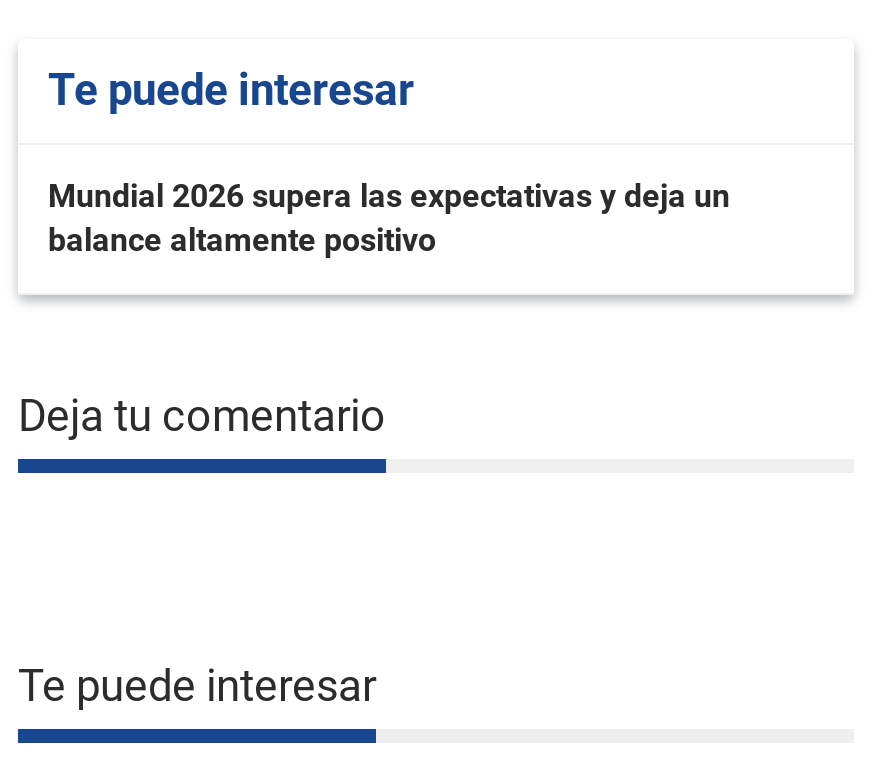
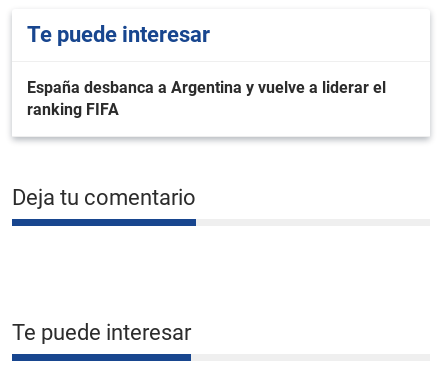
[48,177,730,259] Mundial 2026 supera las expectativas y deja un | balance altamente positivo -> [27,78,386,119] España desbanca a Argentina y vuelve a liderar el | ranking FIFA

